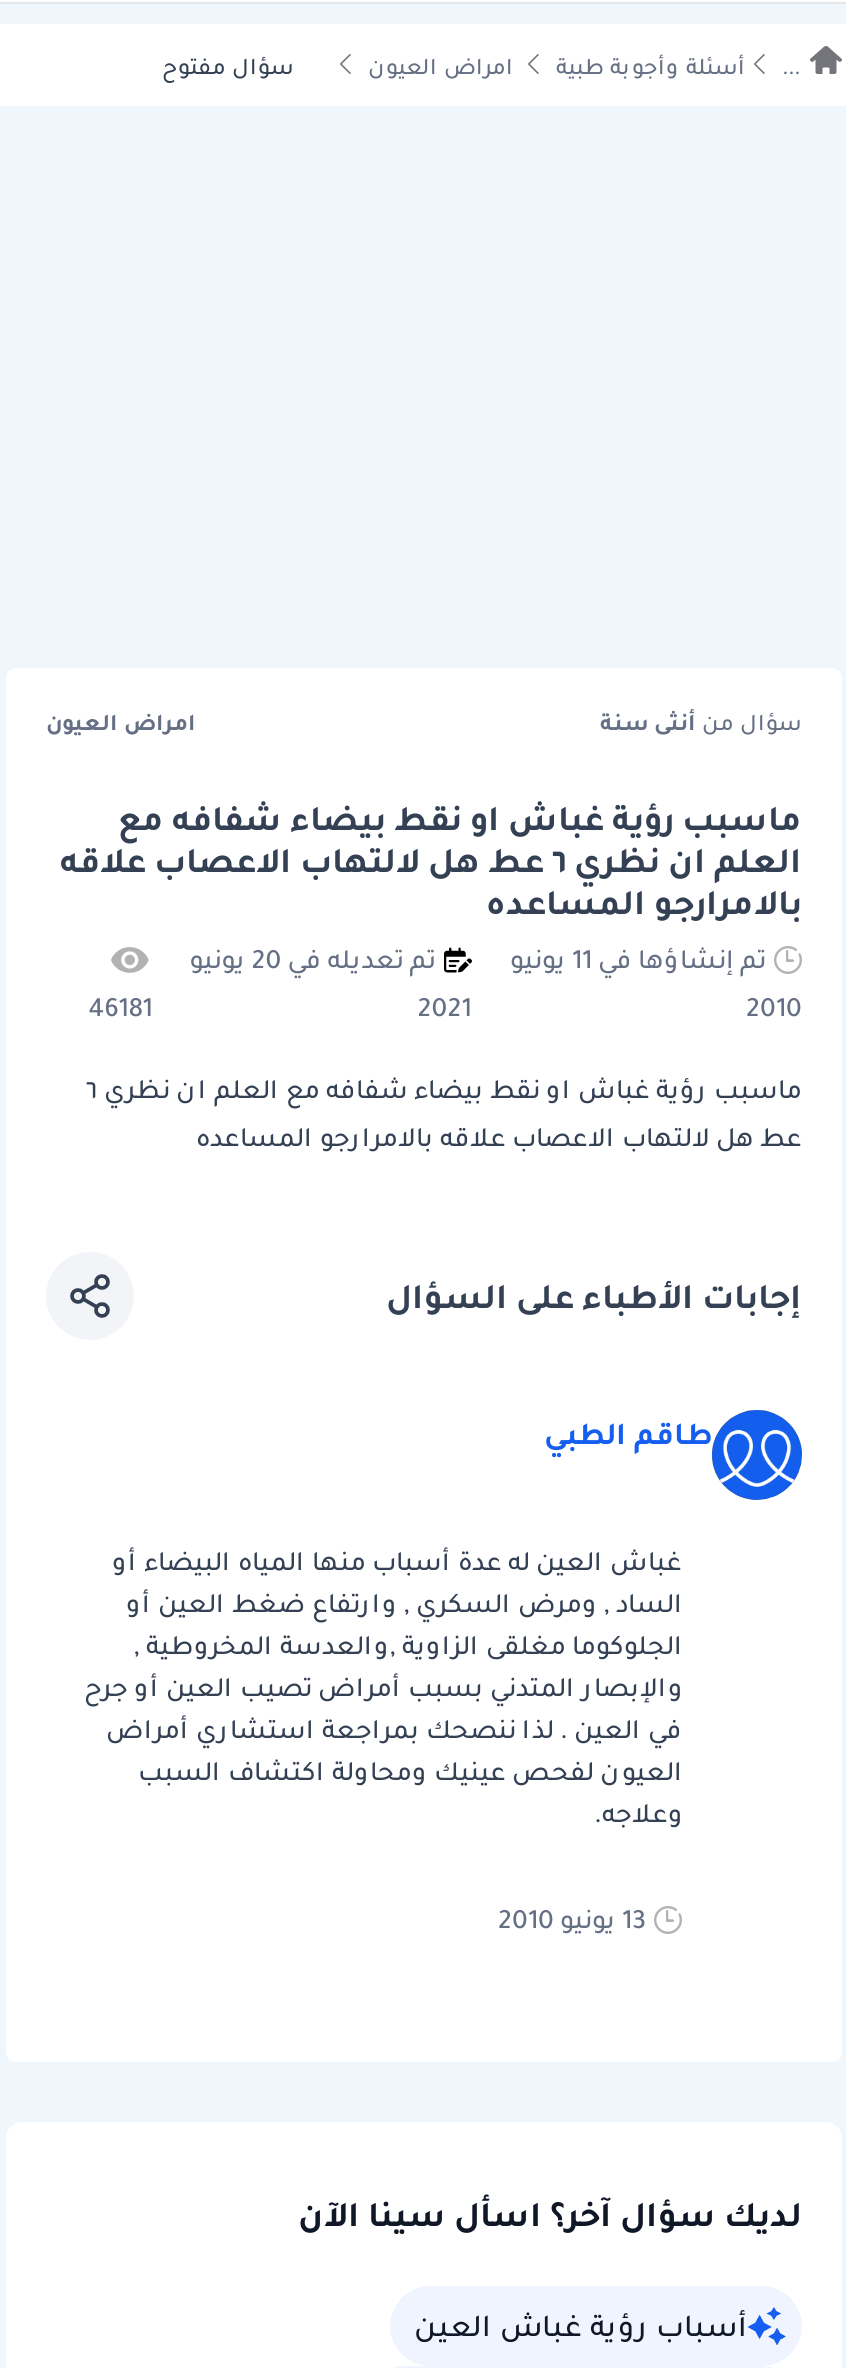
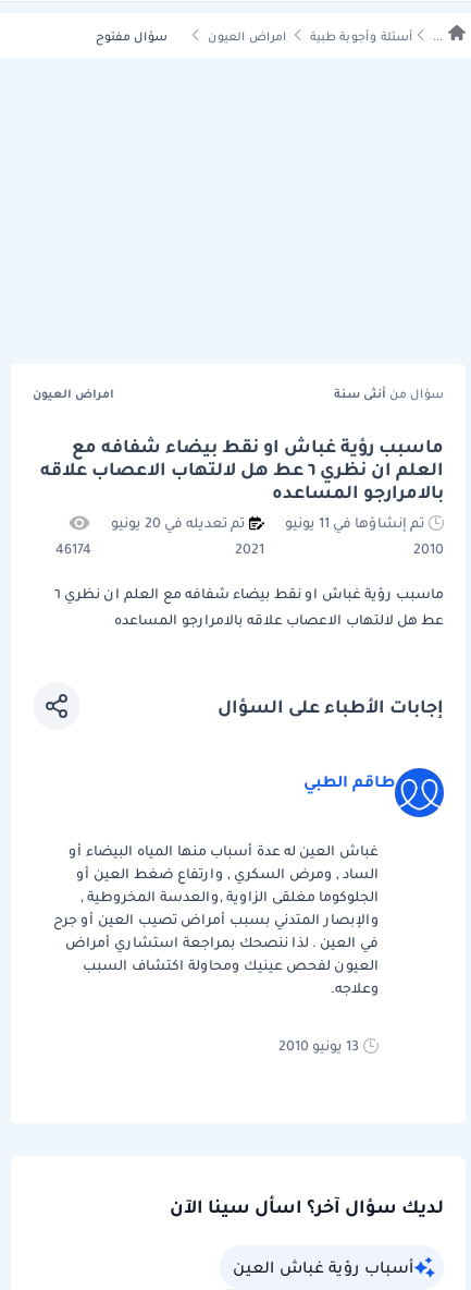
[88,988,152,1026] 46181 -> [55,538,91,559] 46174

